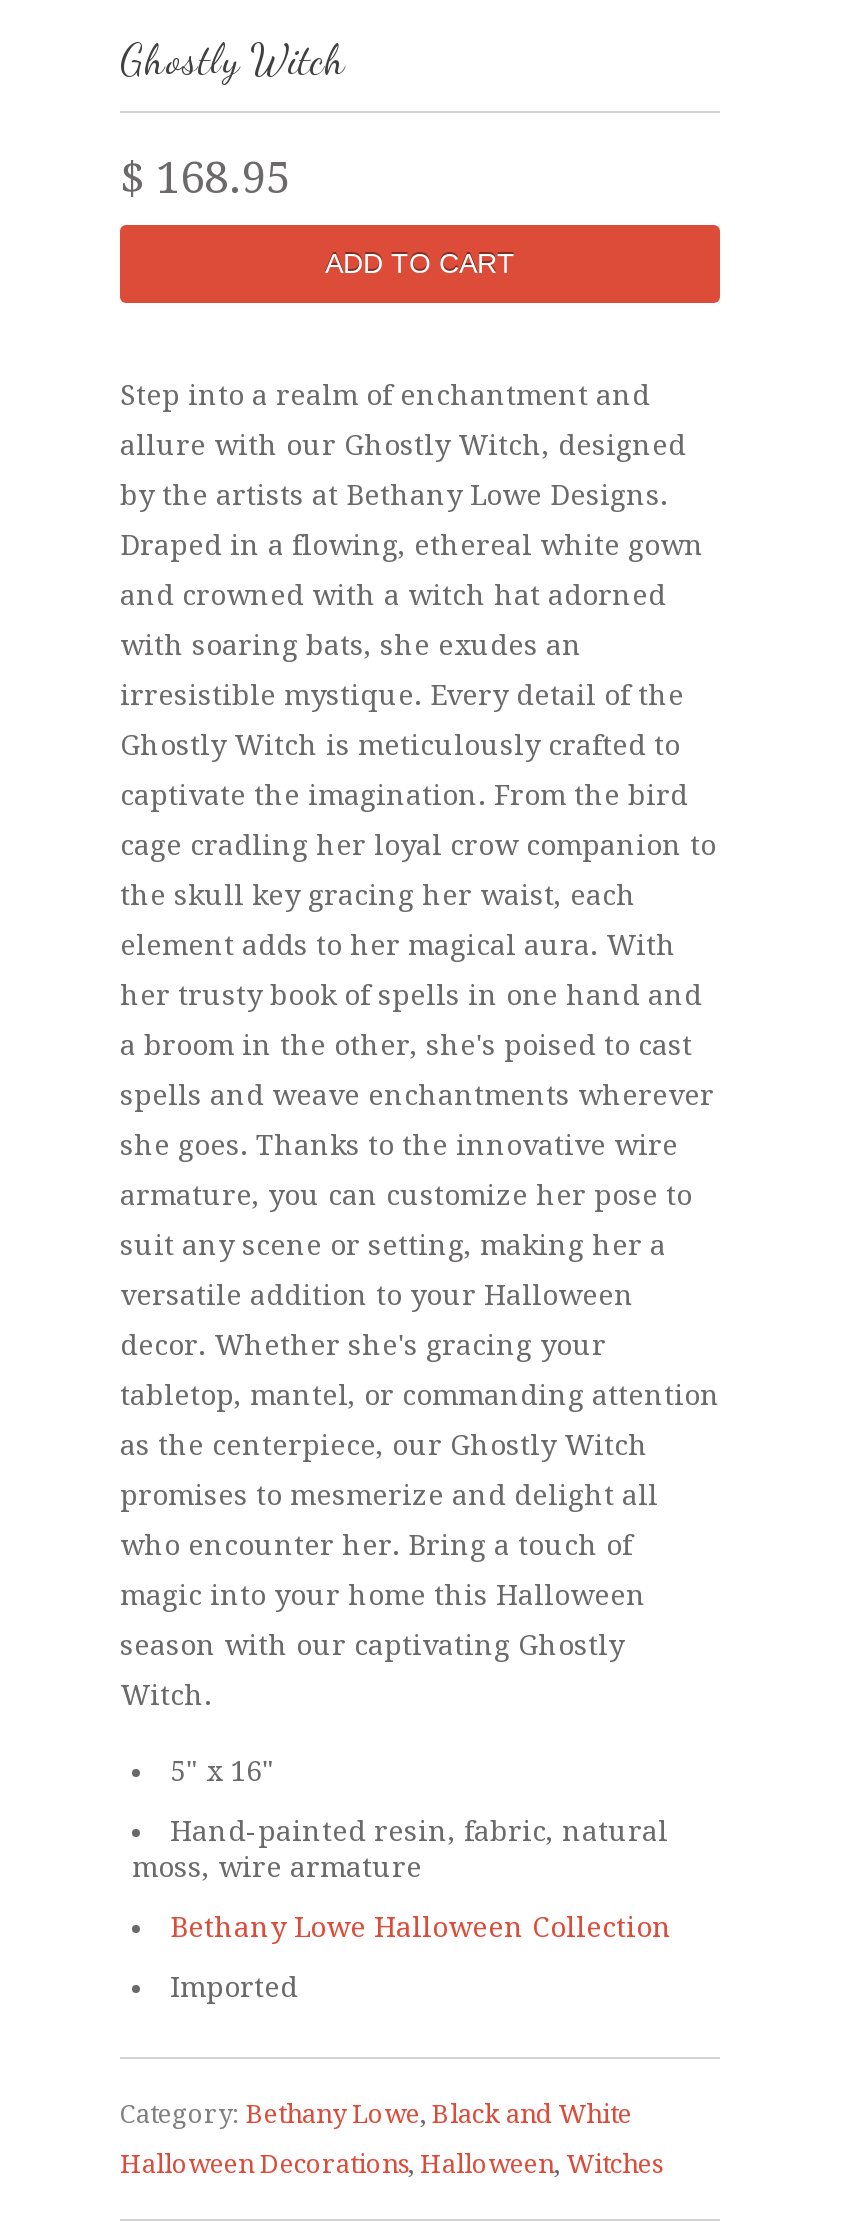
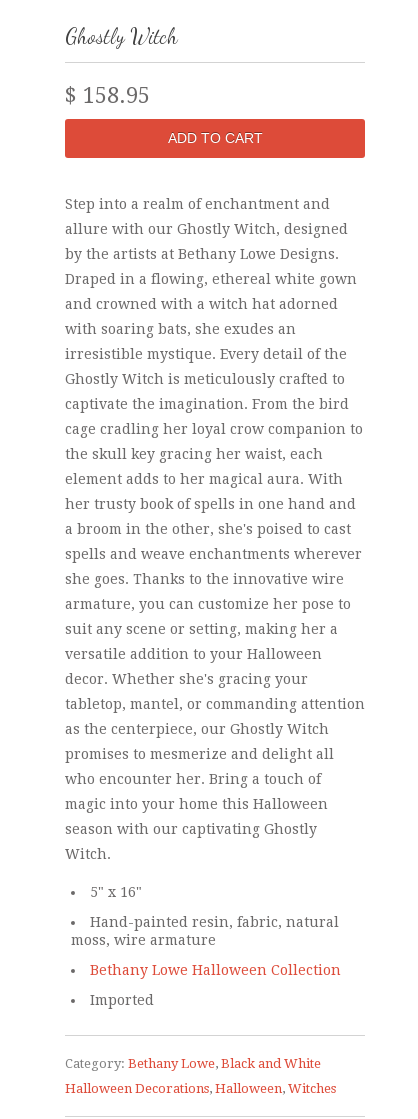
[120,152,290,202] $ 168.95 -> [65,83,150,108] $ 158.95

